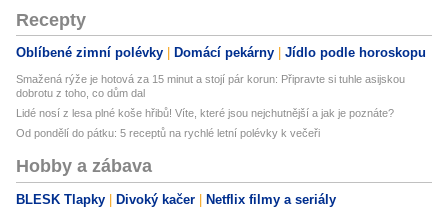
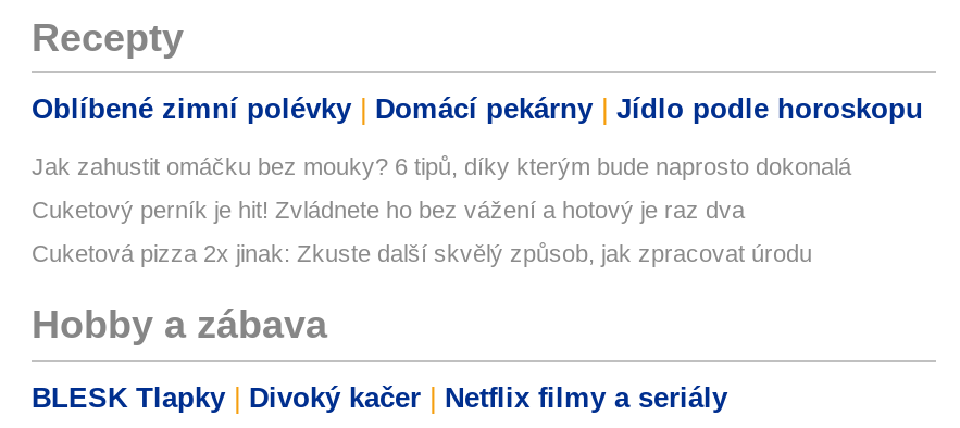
[16,73,405,99] Smažená rýže je hotová za 15 minut a stojí pár korun: Připravte si tuhle asijskou | dobrotu z toho, co dům dal -> [32,153,851,179] Jak zahustit omáčku bez mouky? 6 tipů, díky kterým bude naprosto dokonalá
[16,107,394,119] Lidé nosí z lesa plné koše hřibů! Víte, které jsou nejchutnější a jak je poznáte? -> [32,197,745,223] Cuketový perník je hit! Zvládnete ho bez vážení a hotový je raz dva
[16,127,320,139] Od pondělí do pátku: 5 receptů na rychlé letní polévky k večeři -> [32,240,812,266] Cuketová pizza 2x jinak: Zkuste další skvělý způsob, jak zpracovat úrodu

